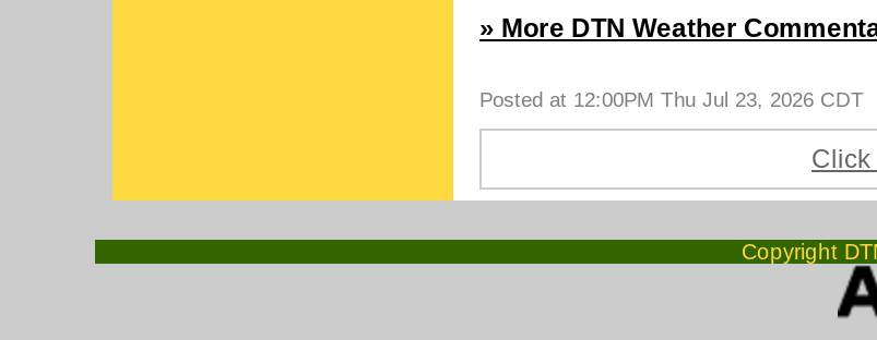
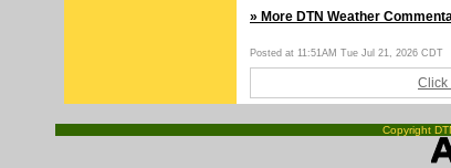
[479,89,864,111] Posted at 12:00PM Thu Jul 23, 2026 CDT -> [250,48,443,59] Posted at 11:51AM Tue Jul 21, 2026 CDT

